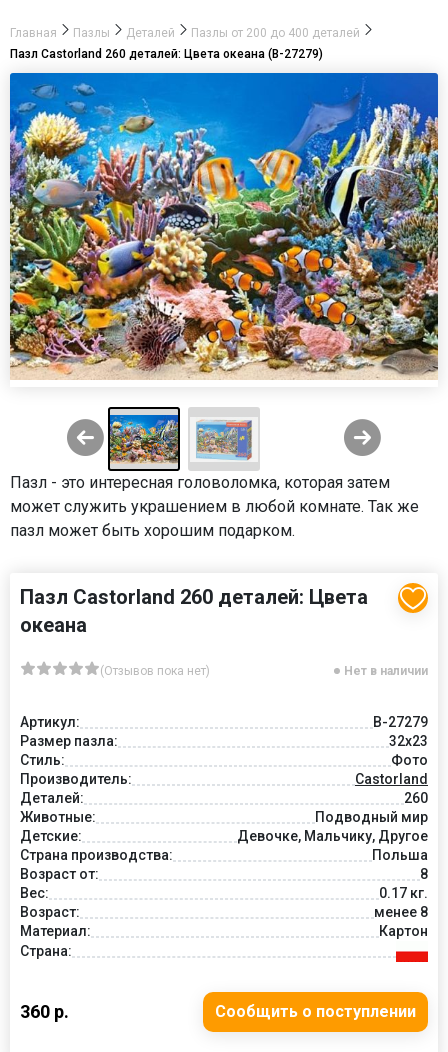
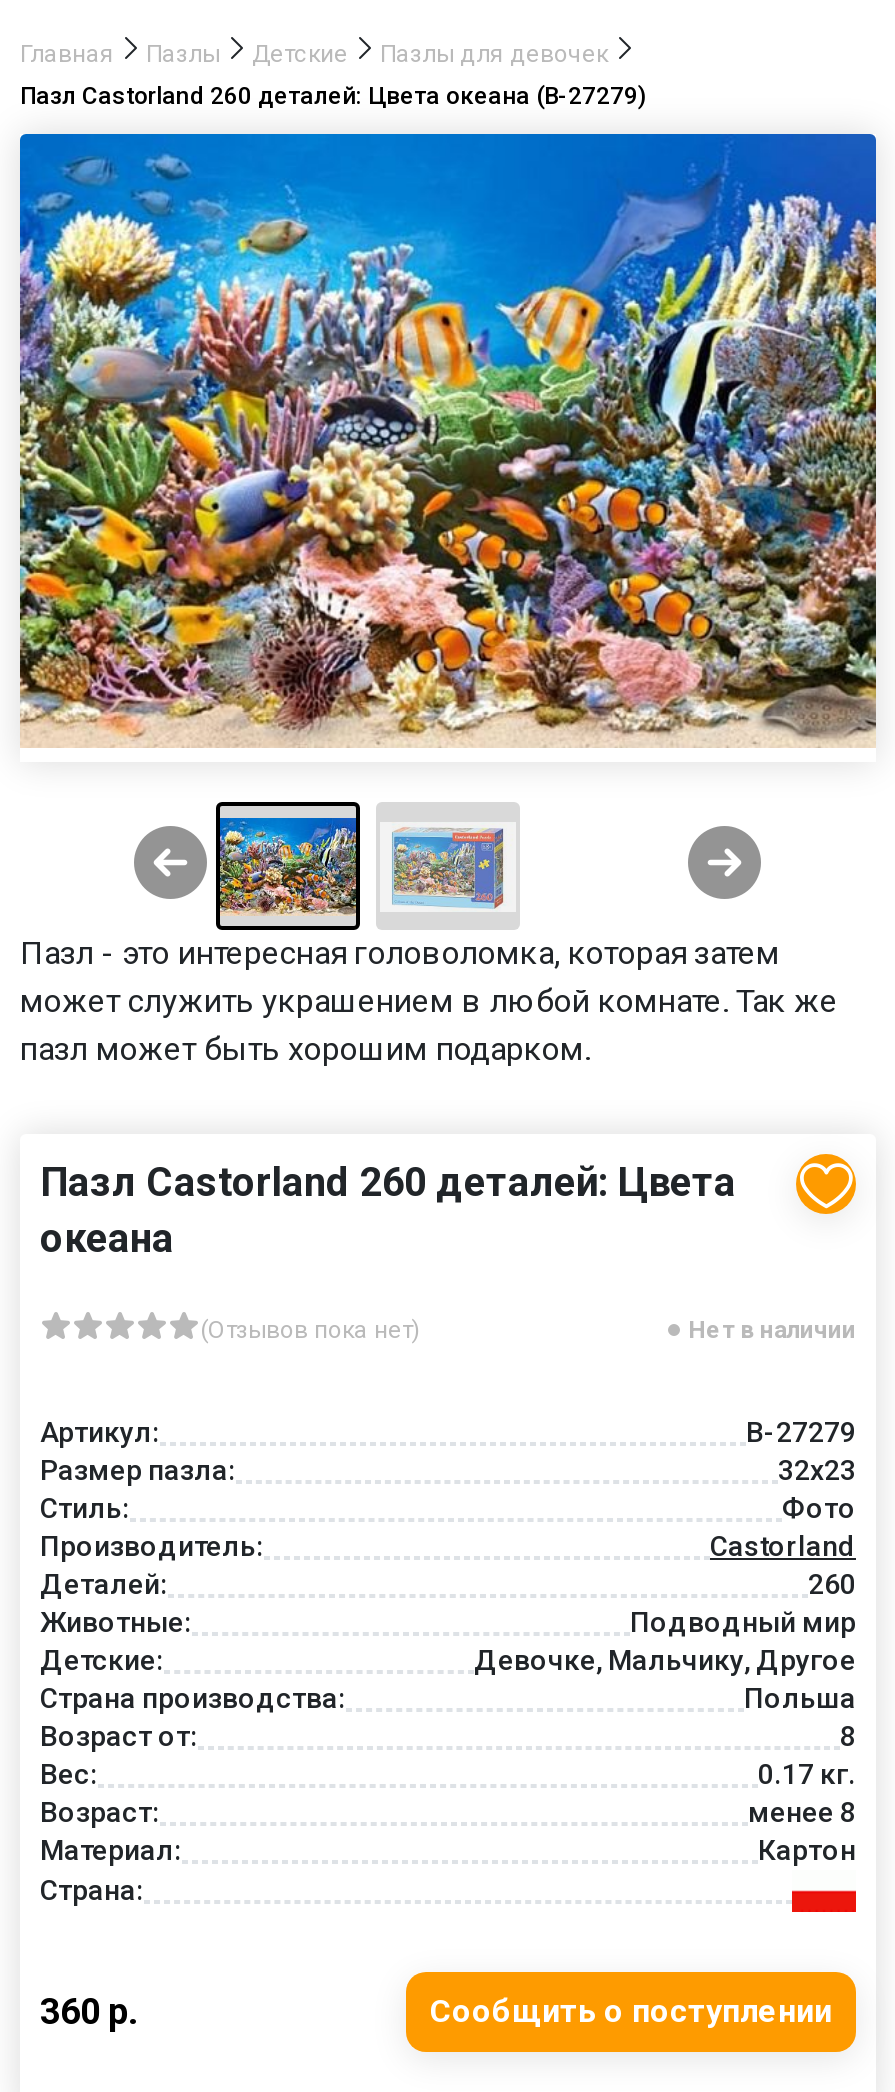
[126,26,360,40] Деталей | Пазлы от 200 до 400 деталей -> [252,40,608,68] Детские | Пазлы для девочек

